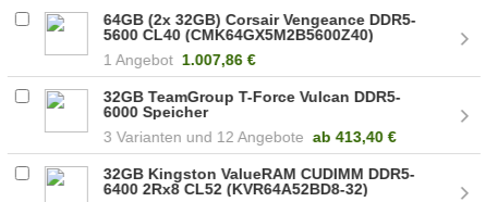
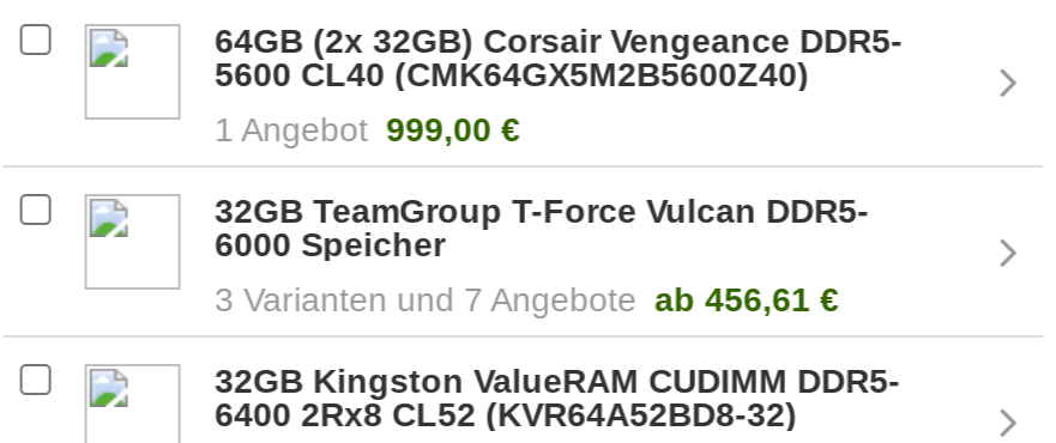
[104,51,256,68] 1 Angebot 1.007,86 € -> [215,110,520,148] 1 Angebot 999,00 €
[217,128,396,145] 12 Angebote ab 413,40 € -> [464,280,839,318] 7 Angebote ab 456,61 €

